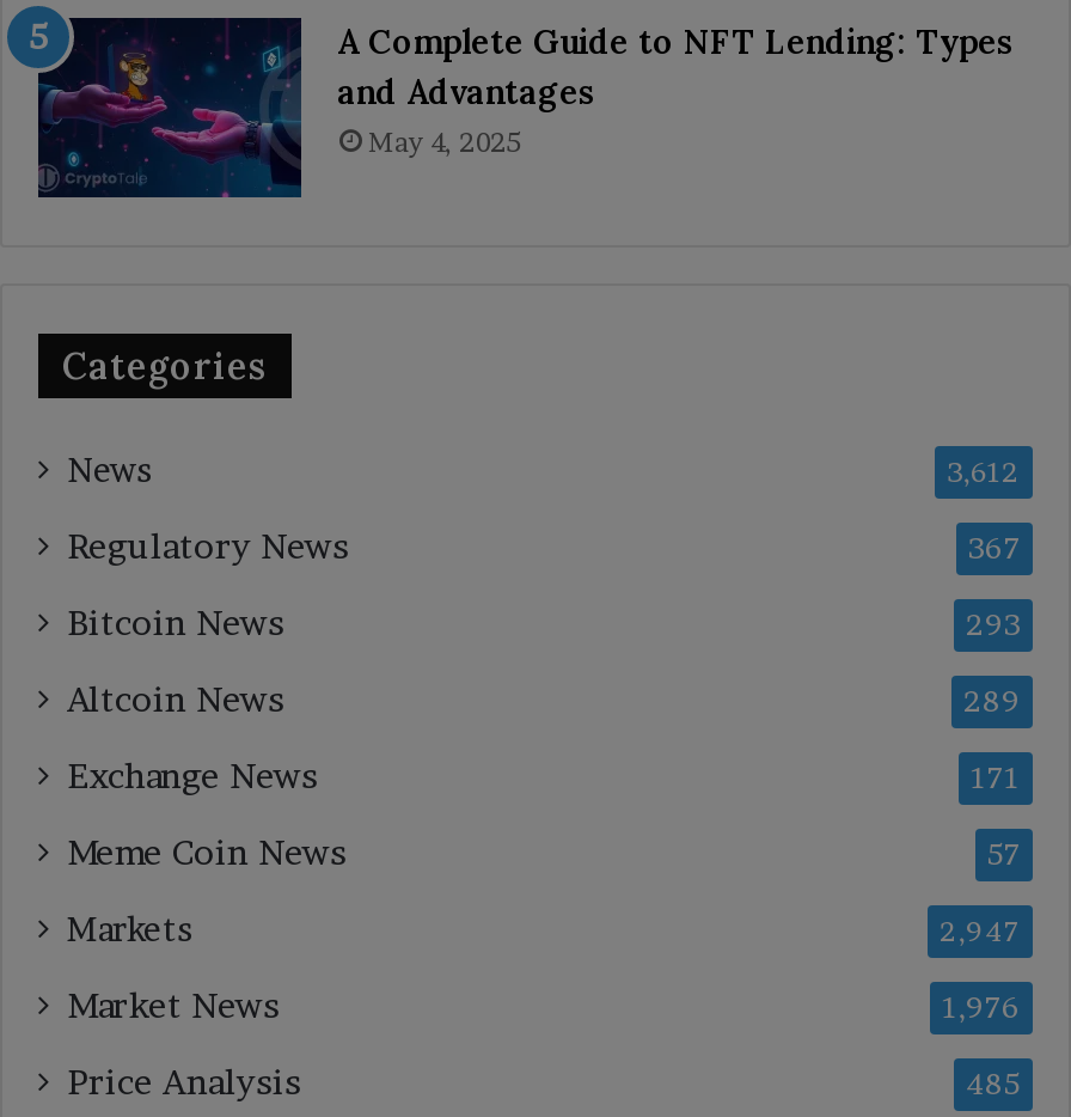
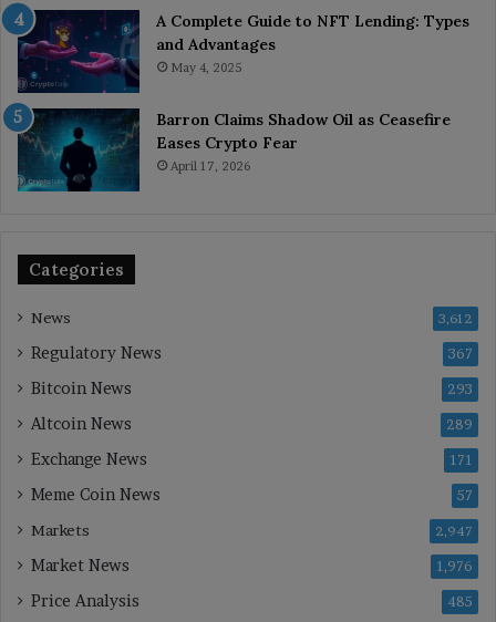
none -> [18,110,451,193] [image] | Barron Claims Shadow Oil as Ceasefire | Eases Crypto Fear | April 17, 2026

